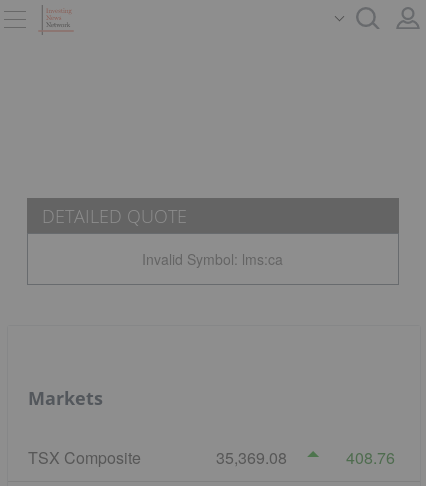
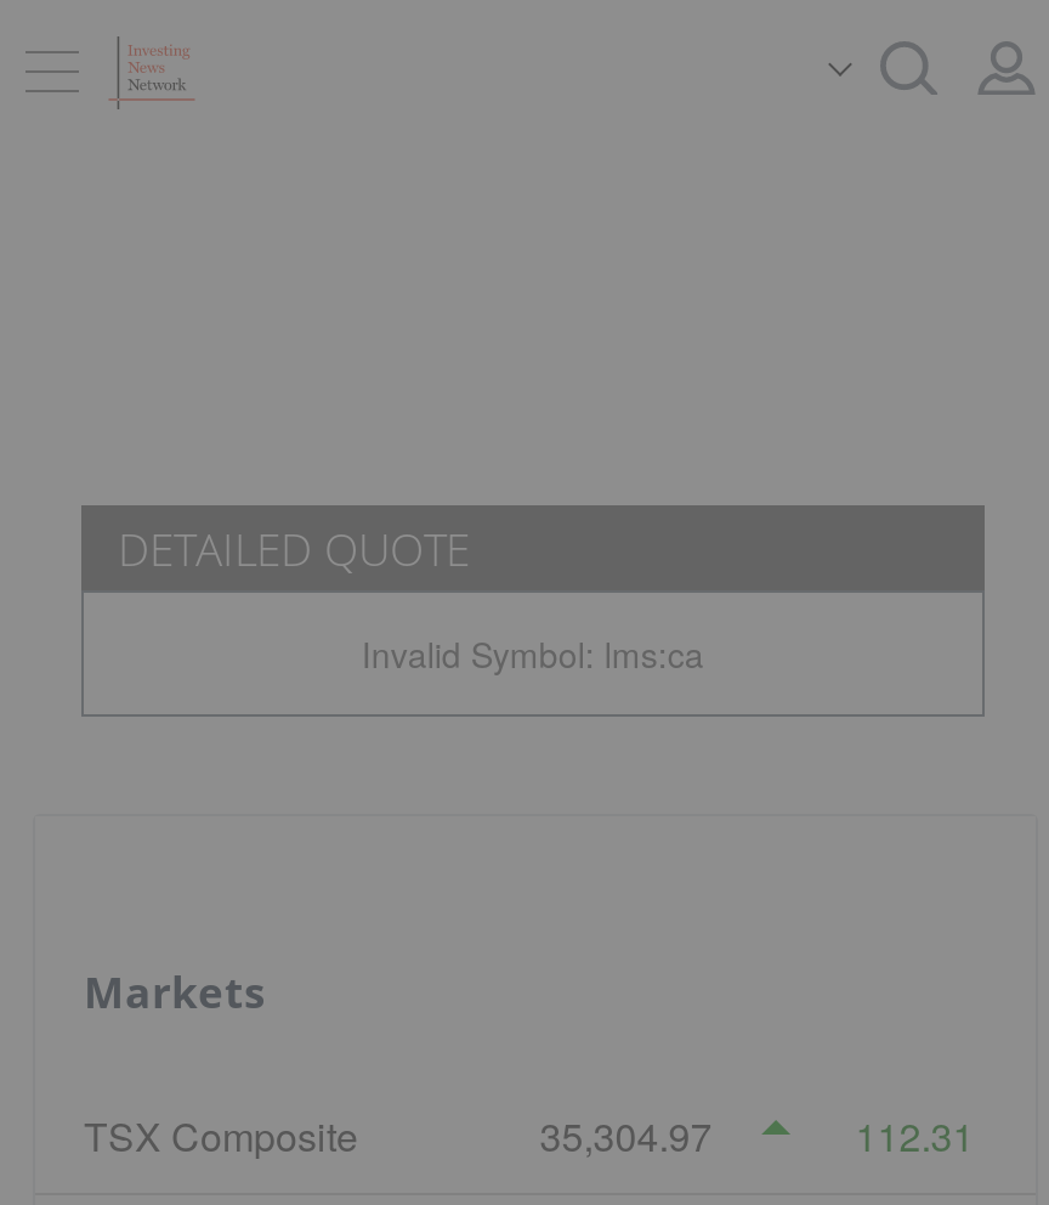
[216,446,287,469] 35,369.08 -> [540,1107,712,1163] 35,304.97
[346,446,395,469] 408.76 -> [855,1107,974,1163] 112.31

